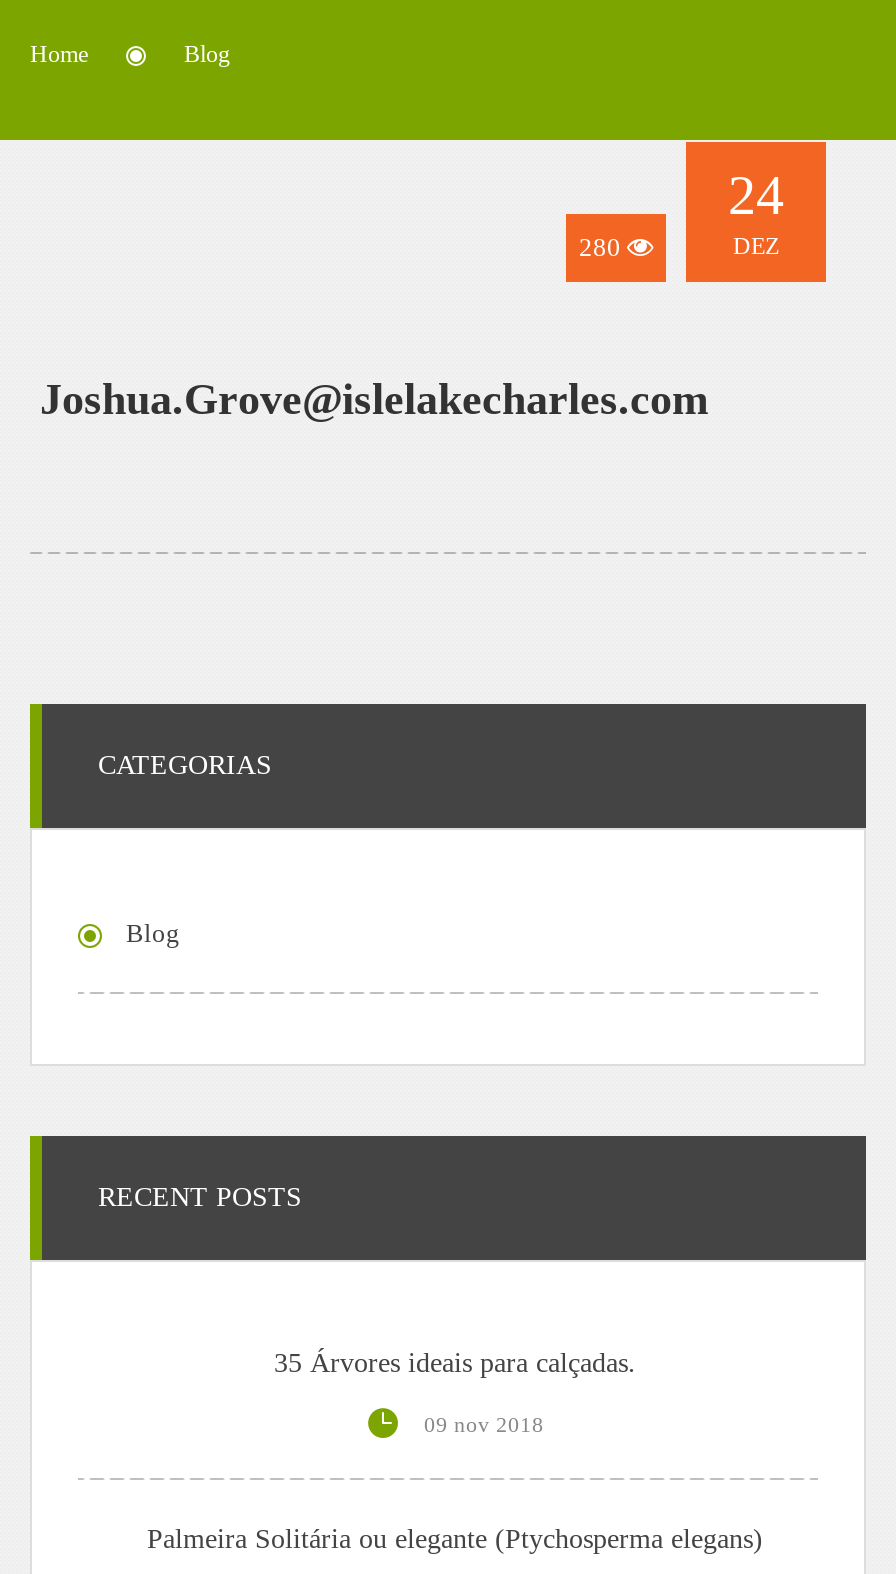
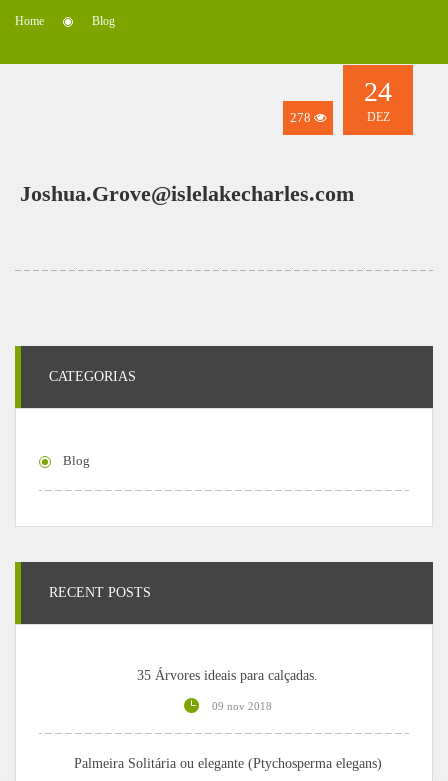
[579,232,627,262] 280 -> [289,110,313,125] 278

